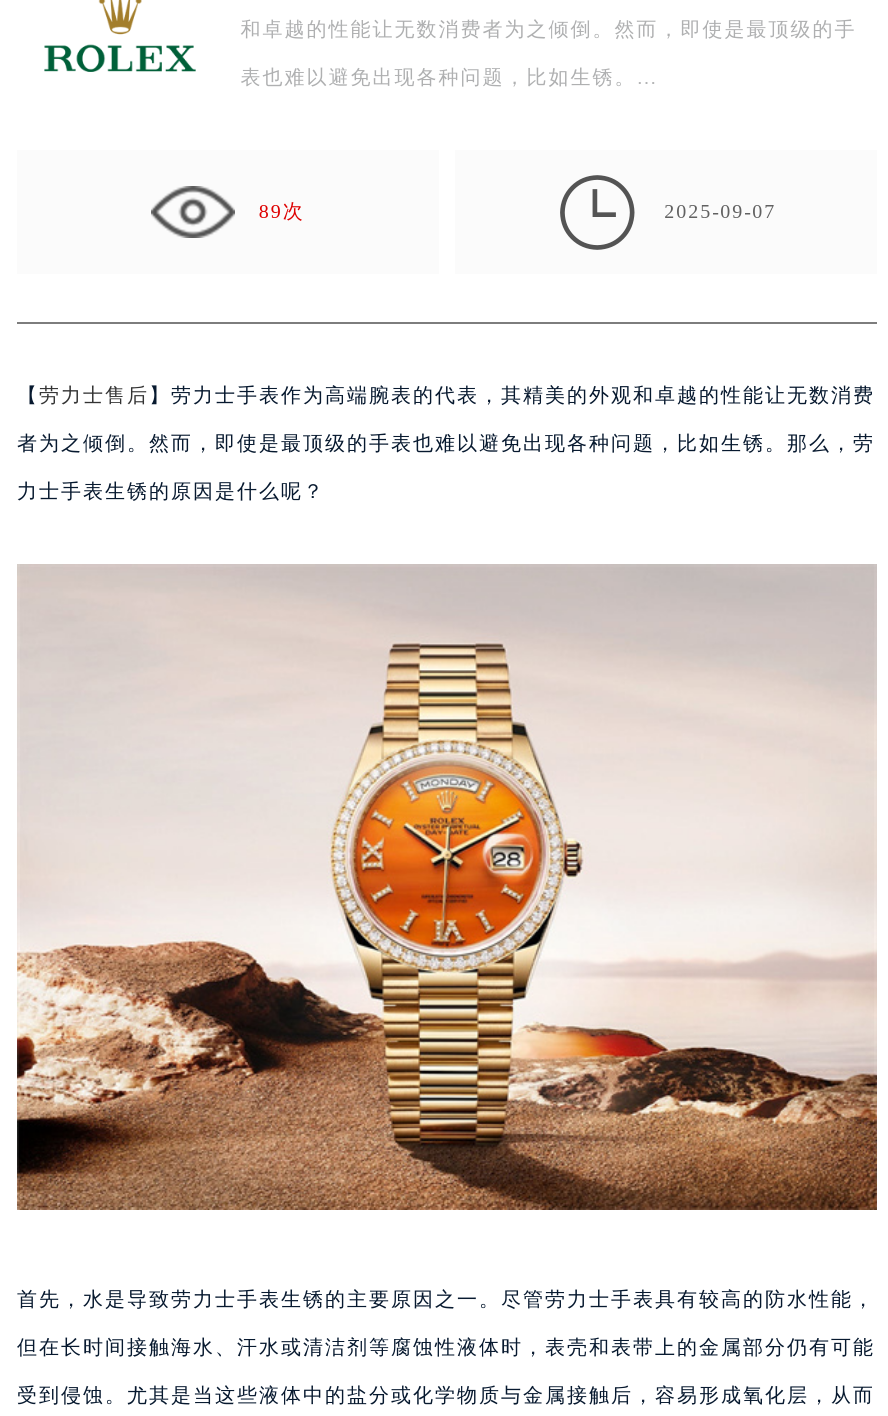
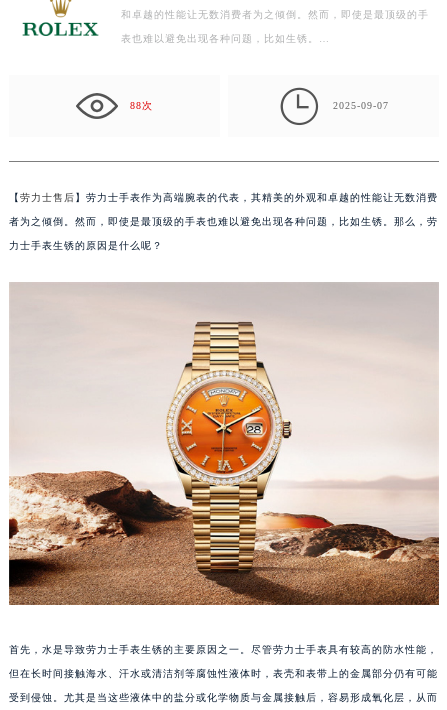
[259,200,305,222] 89次 -> [130,100,153,111] 88次

